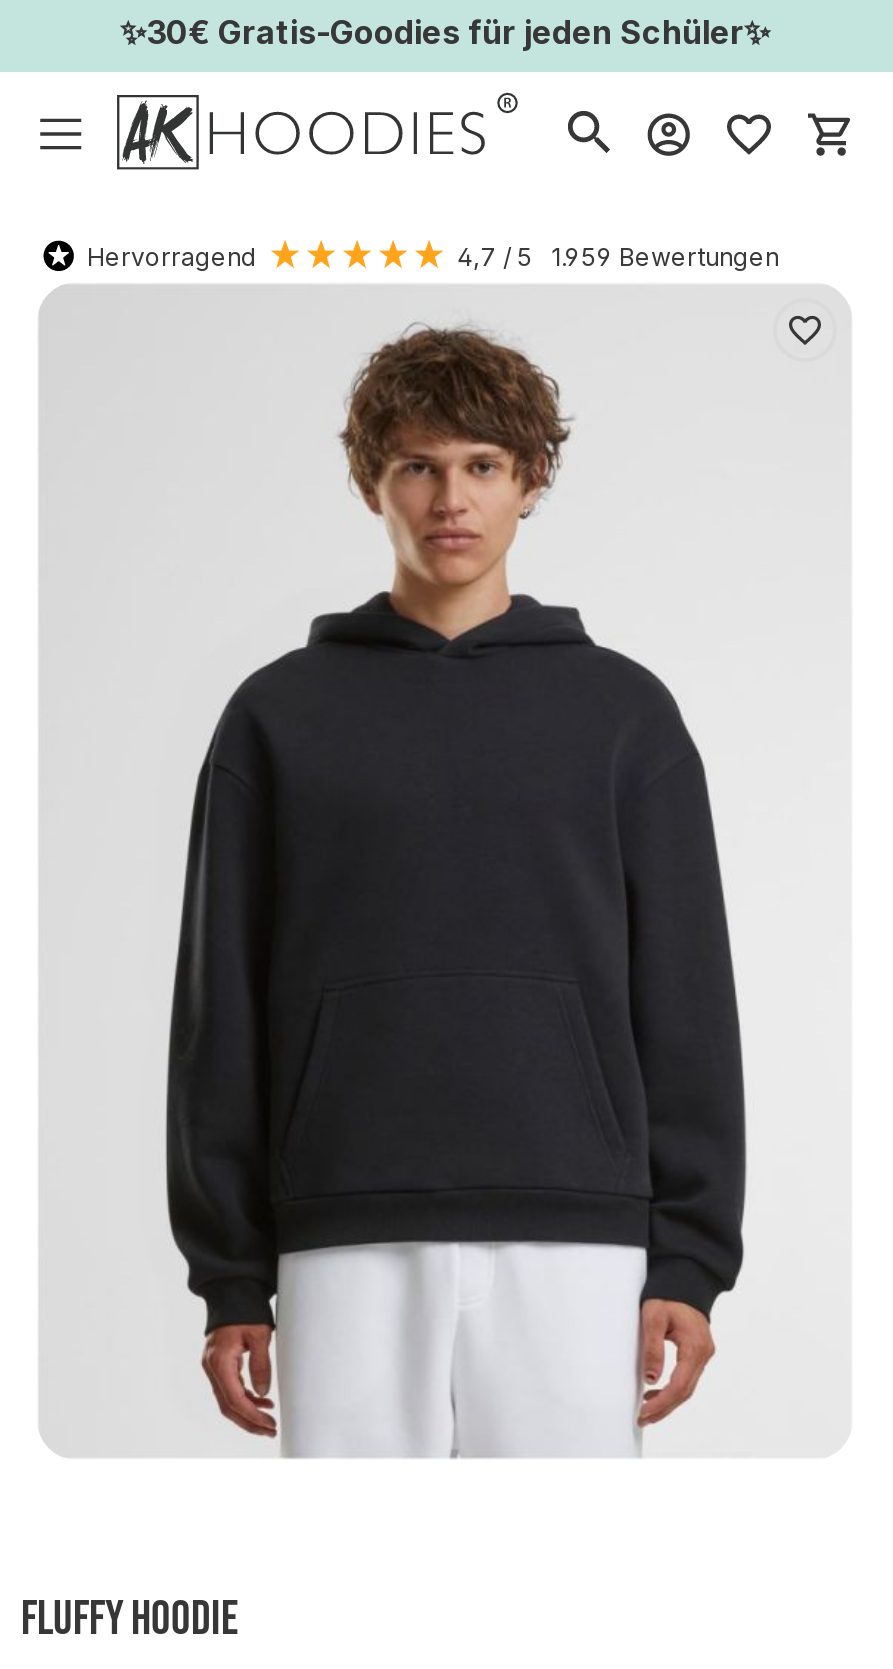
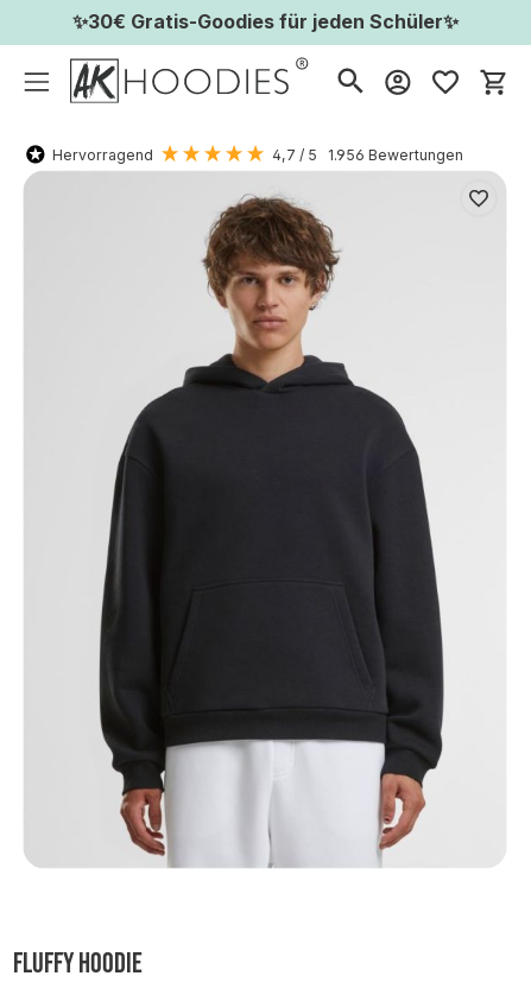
[457,241,779,271] 4,7 / 5 1.959 Bewertungen -> [272,146,463,163] 4,7 / 5 1.956 Bewertungen

